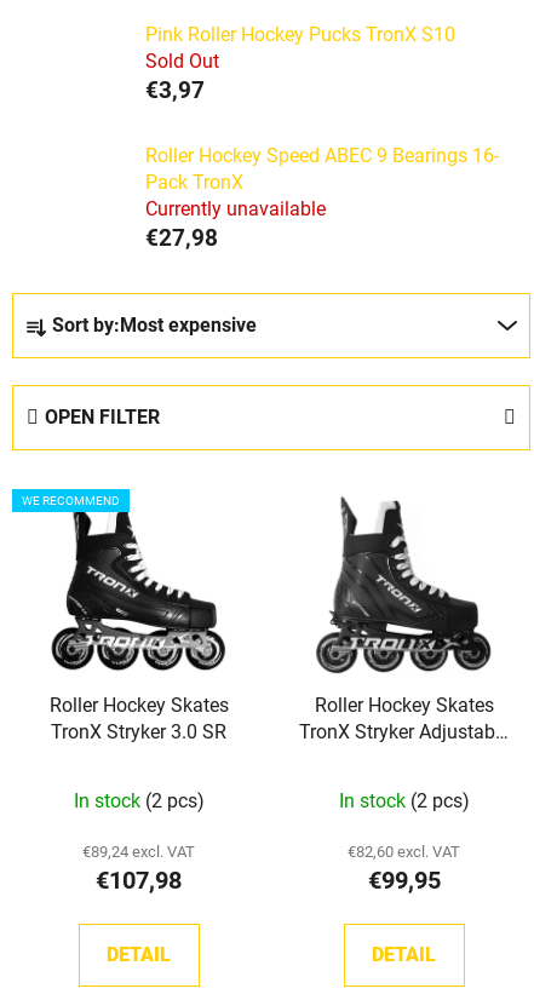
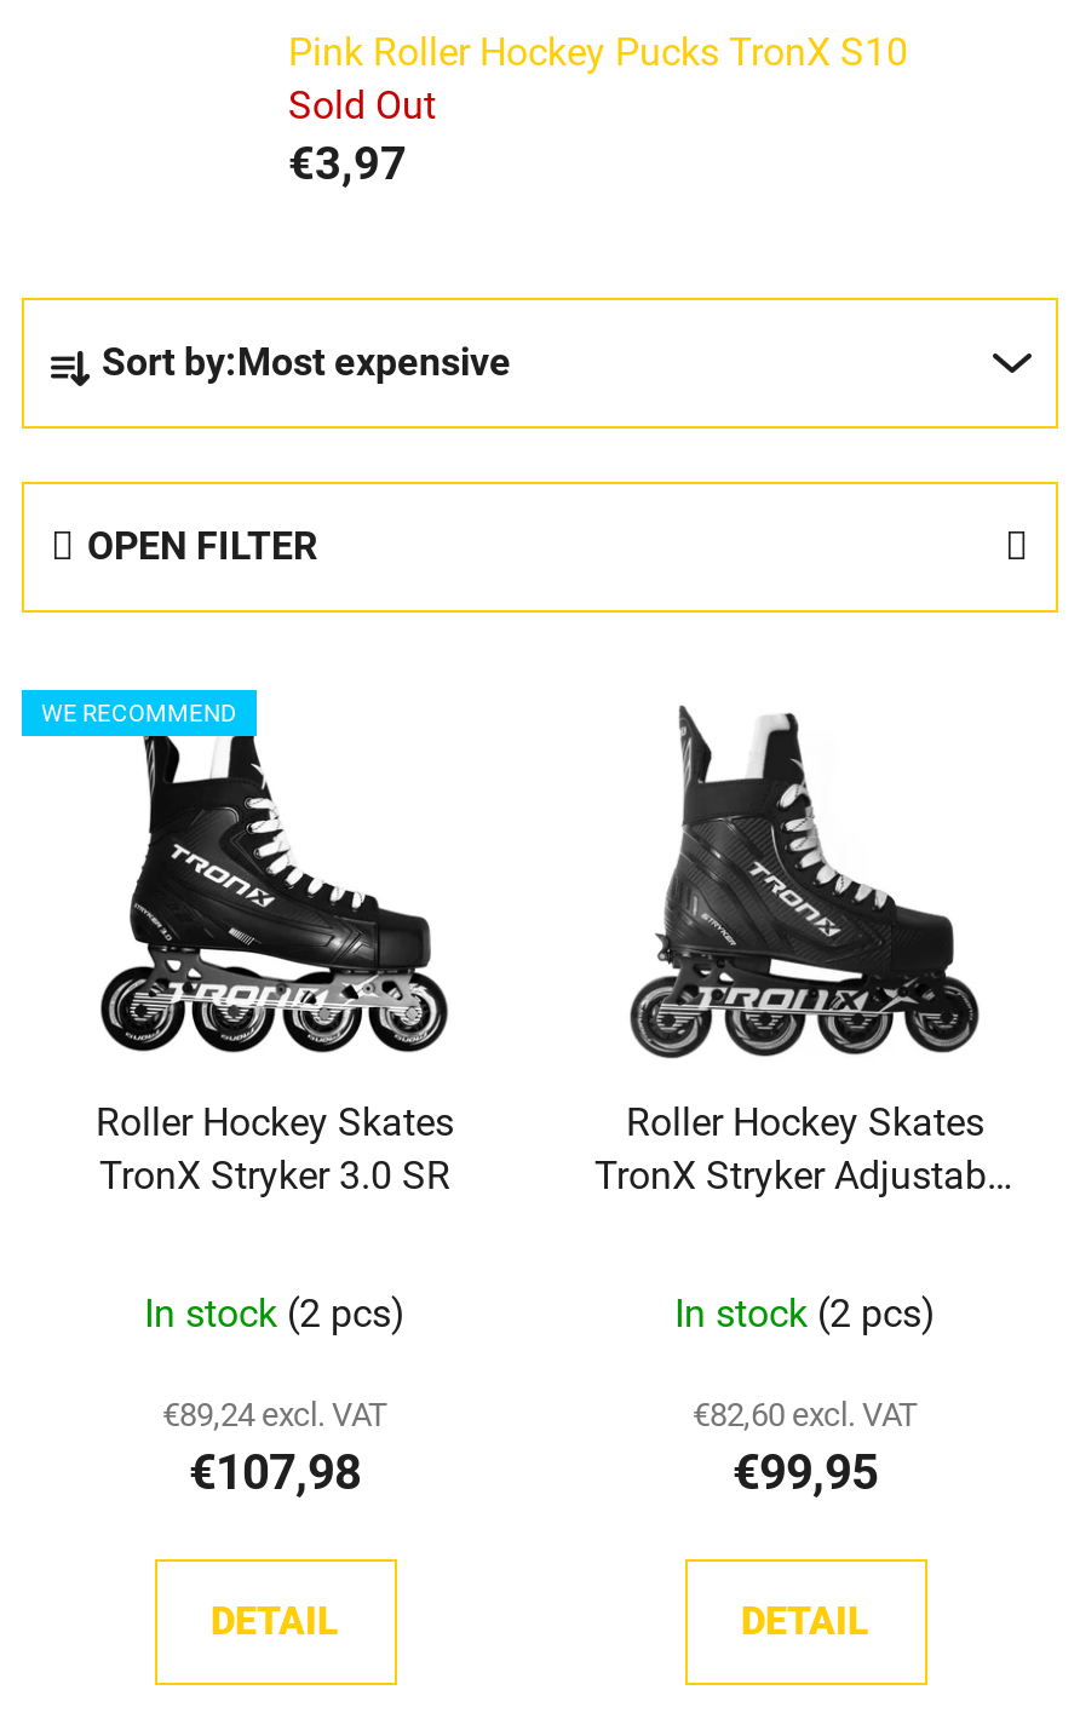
[145,144,499,252] Roller Hockey Speed ABEC 9 Bearings 16- | Pack TronX | Currently unavailable | €27,98 -> none

